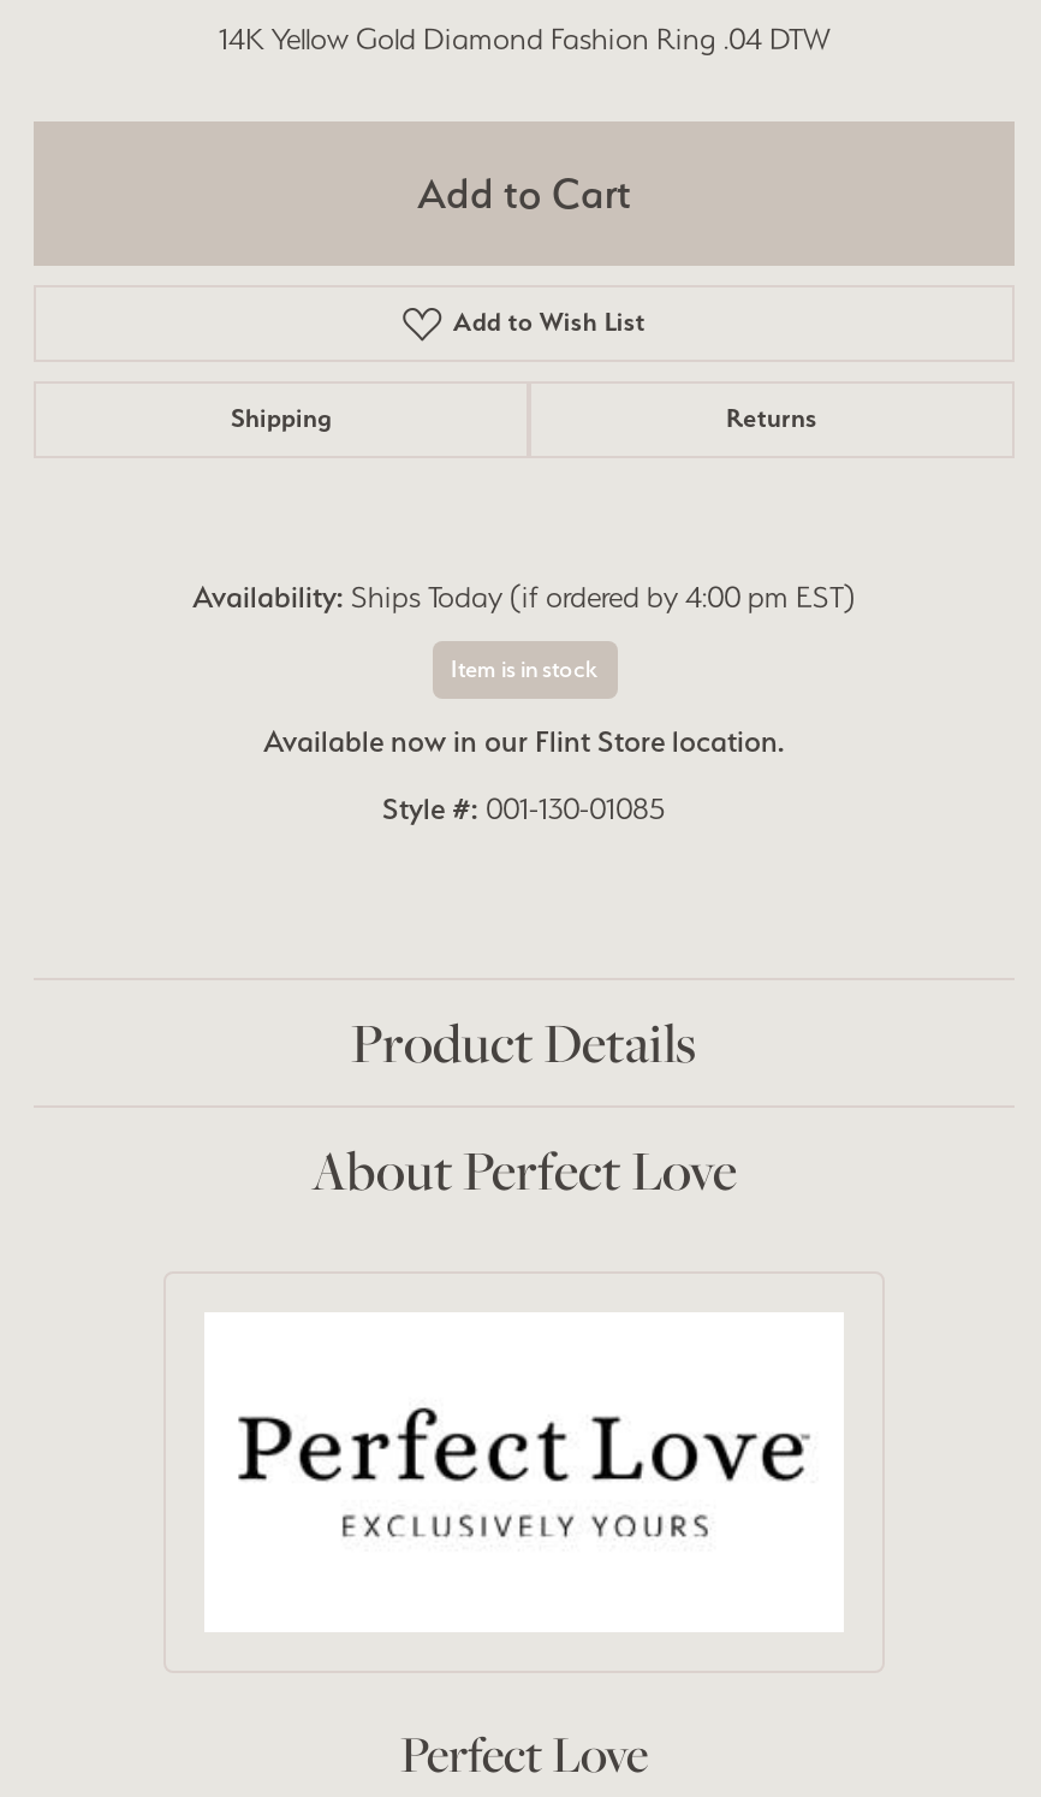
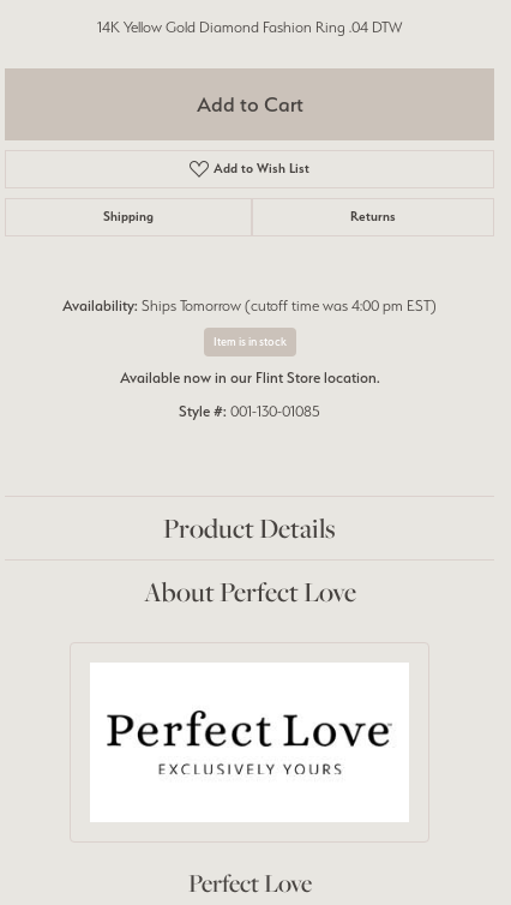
[192,579,856,615] Availability: Ships Today (if ordered by 4:00 pm EST) -> [62,296,437,314] Availability: Ships Tomorrow (cutoff time was 4:00 pm EST)

